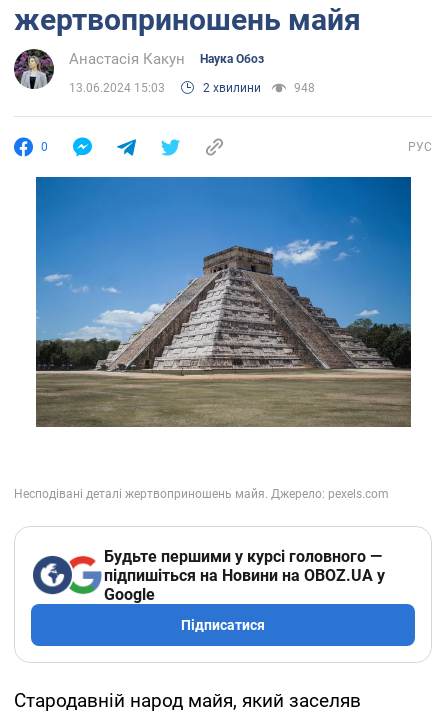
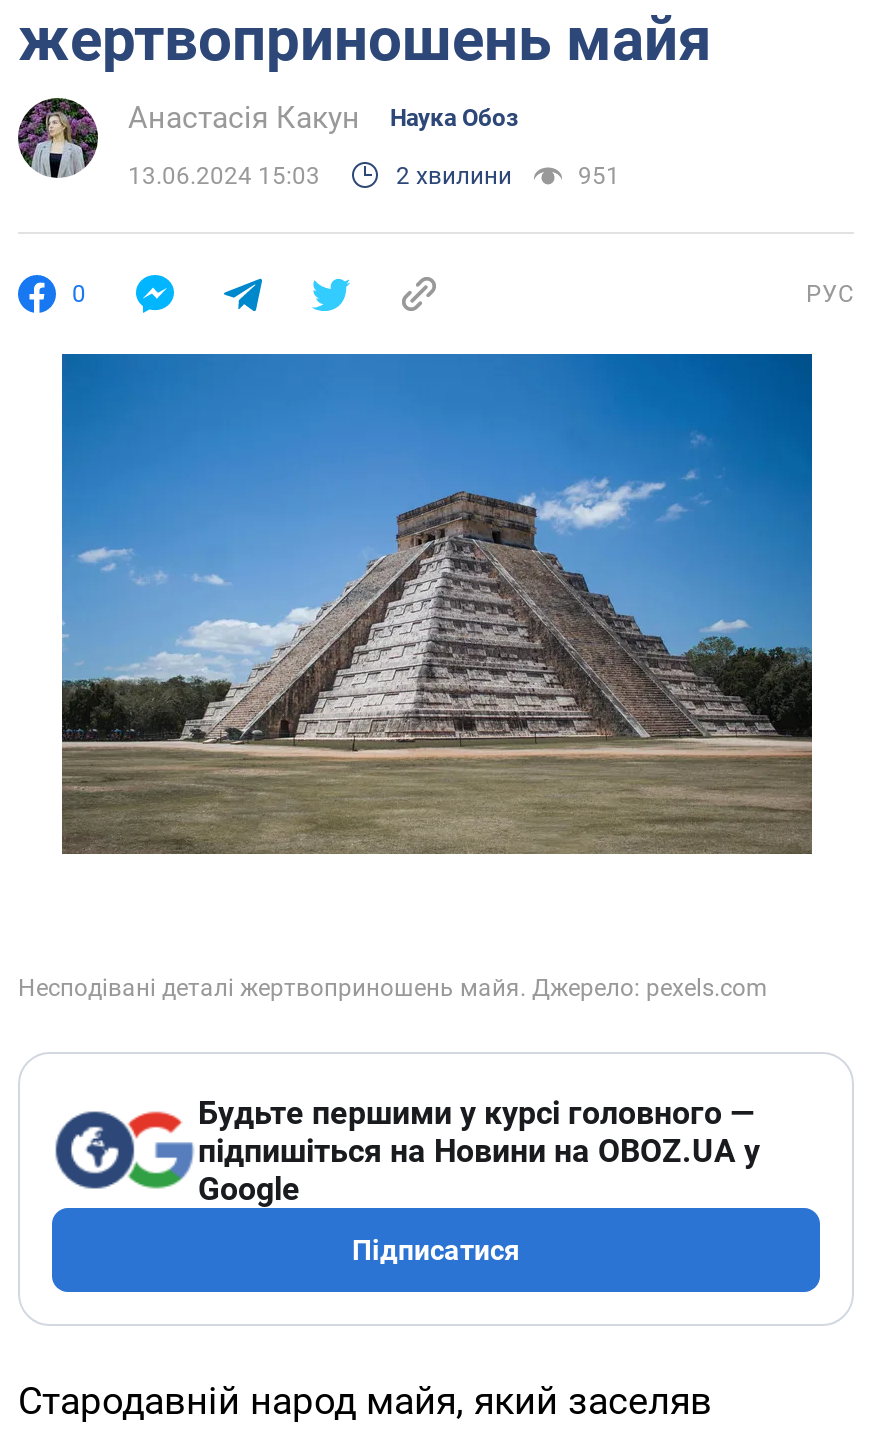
[294,81,315,95] 948 -> [578,162,620,190] 951

